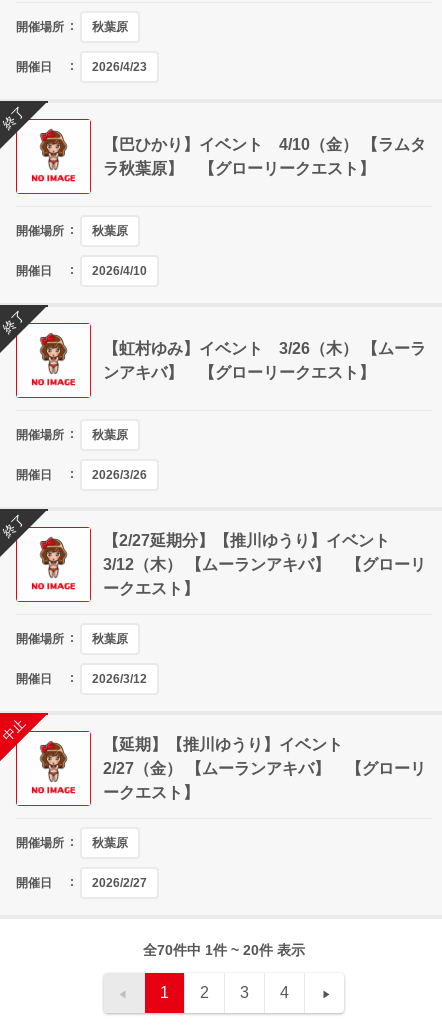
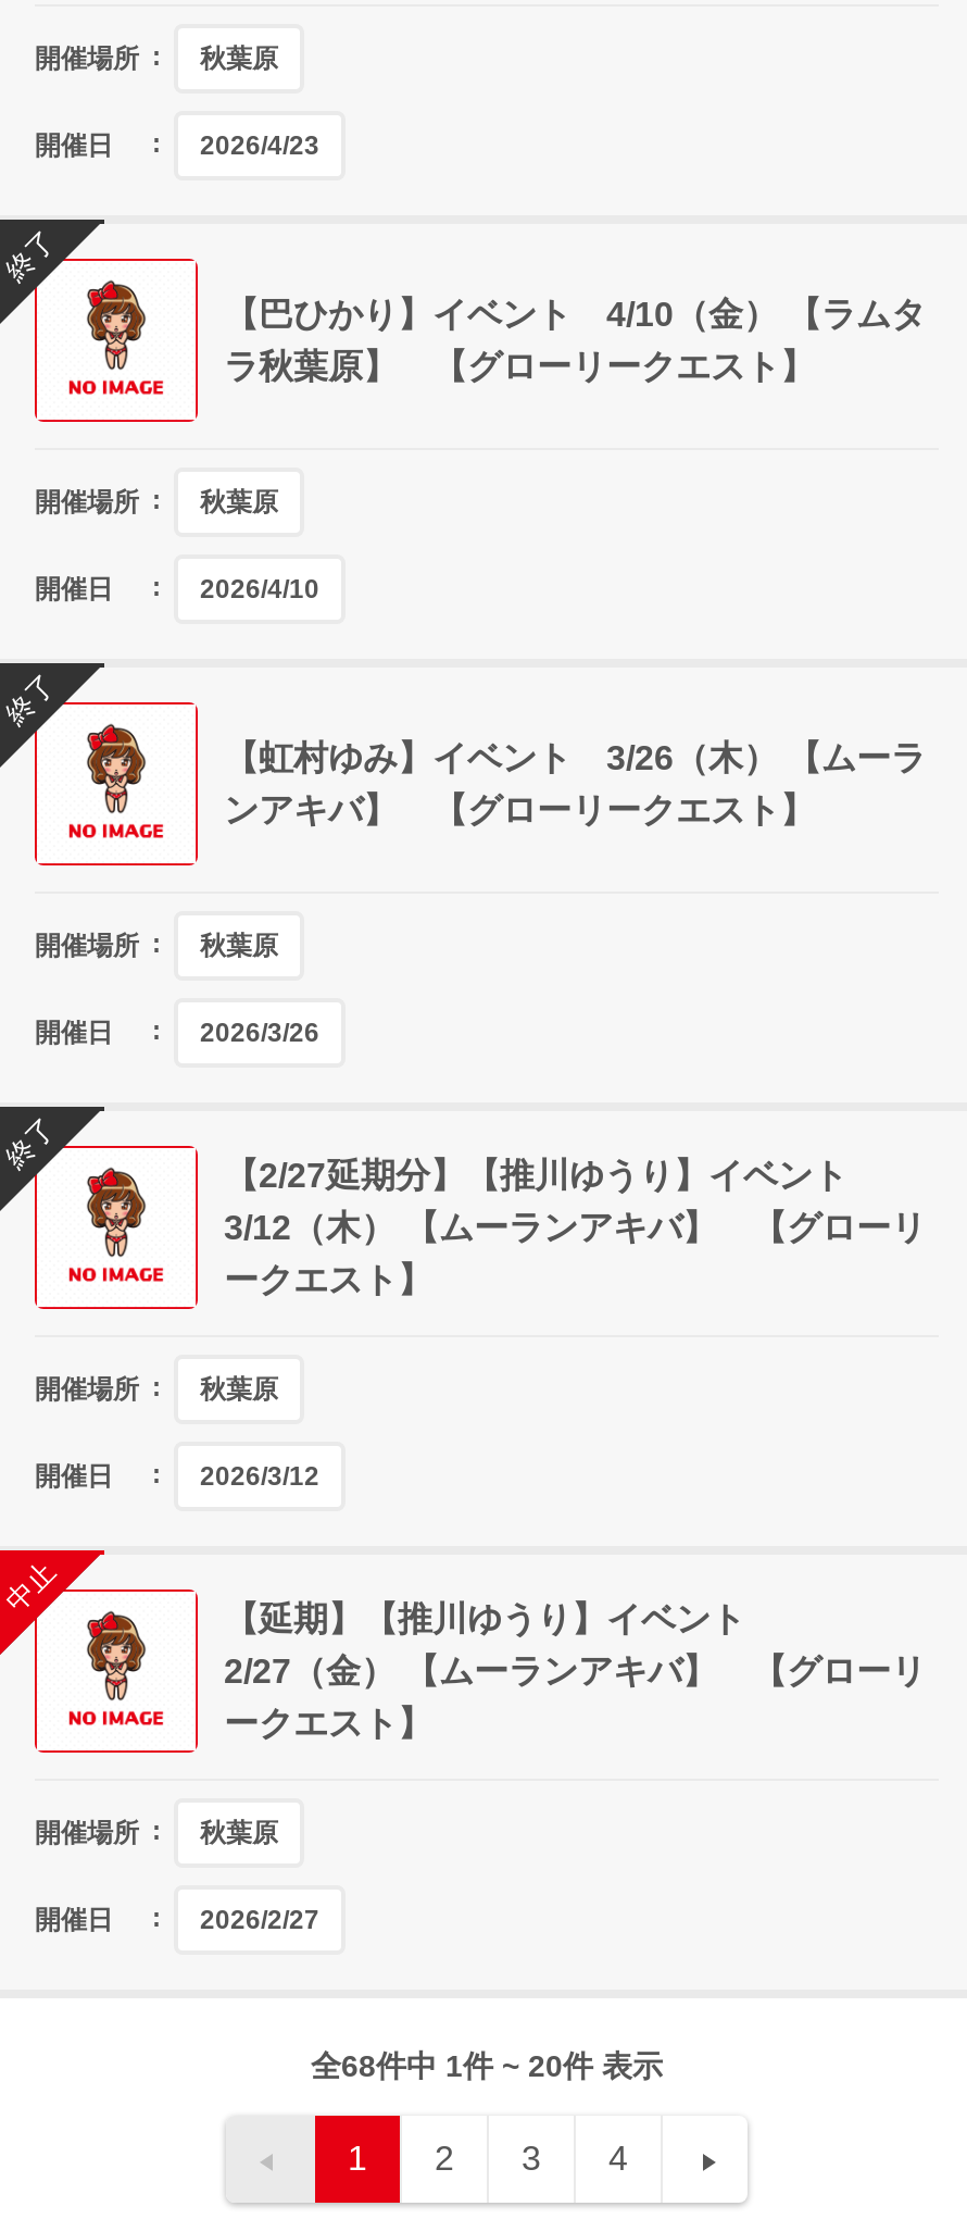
[143,942,305,958] 全70件中 1件 ~ 20件 表示 -> [311,2048,663,2083] 全68件中 1件 ~ 20件 表示

